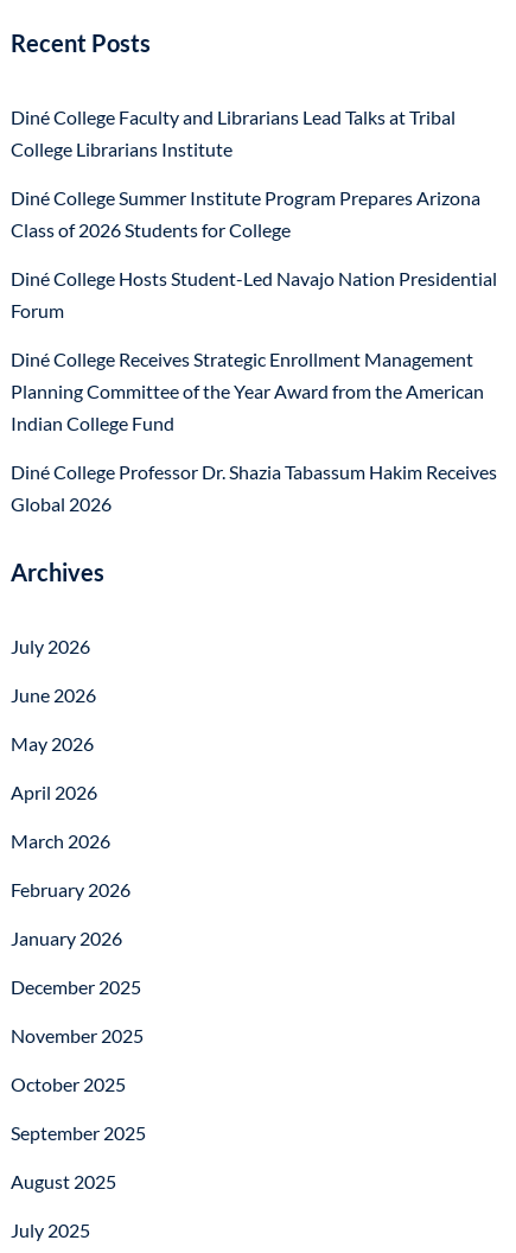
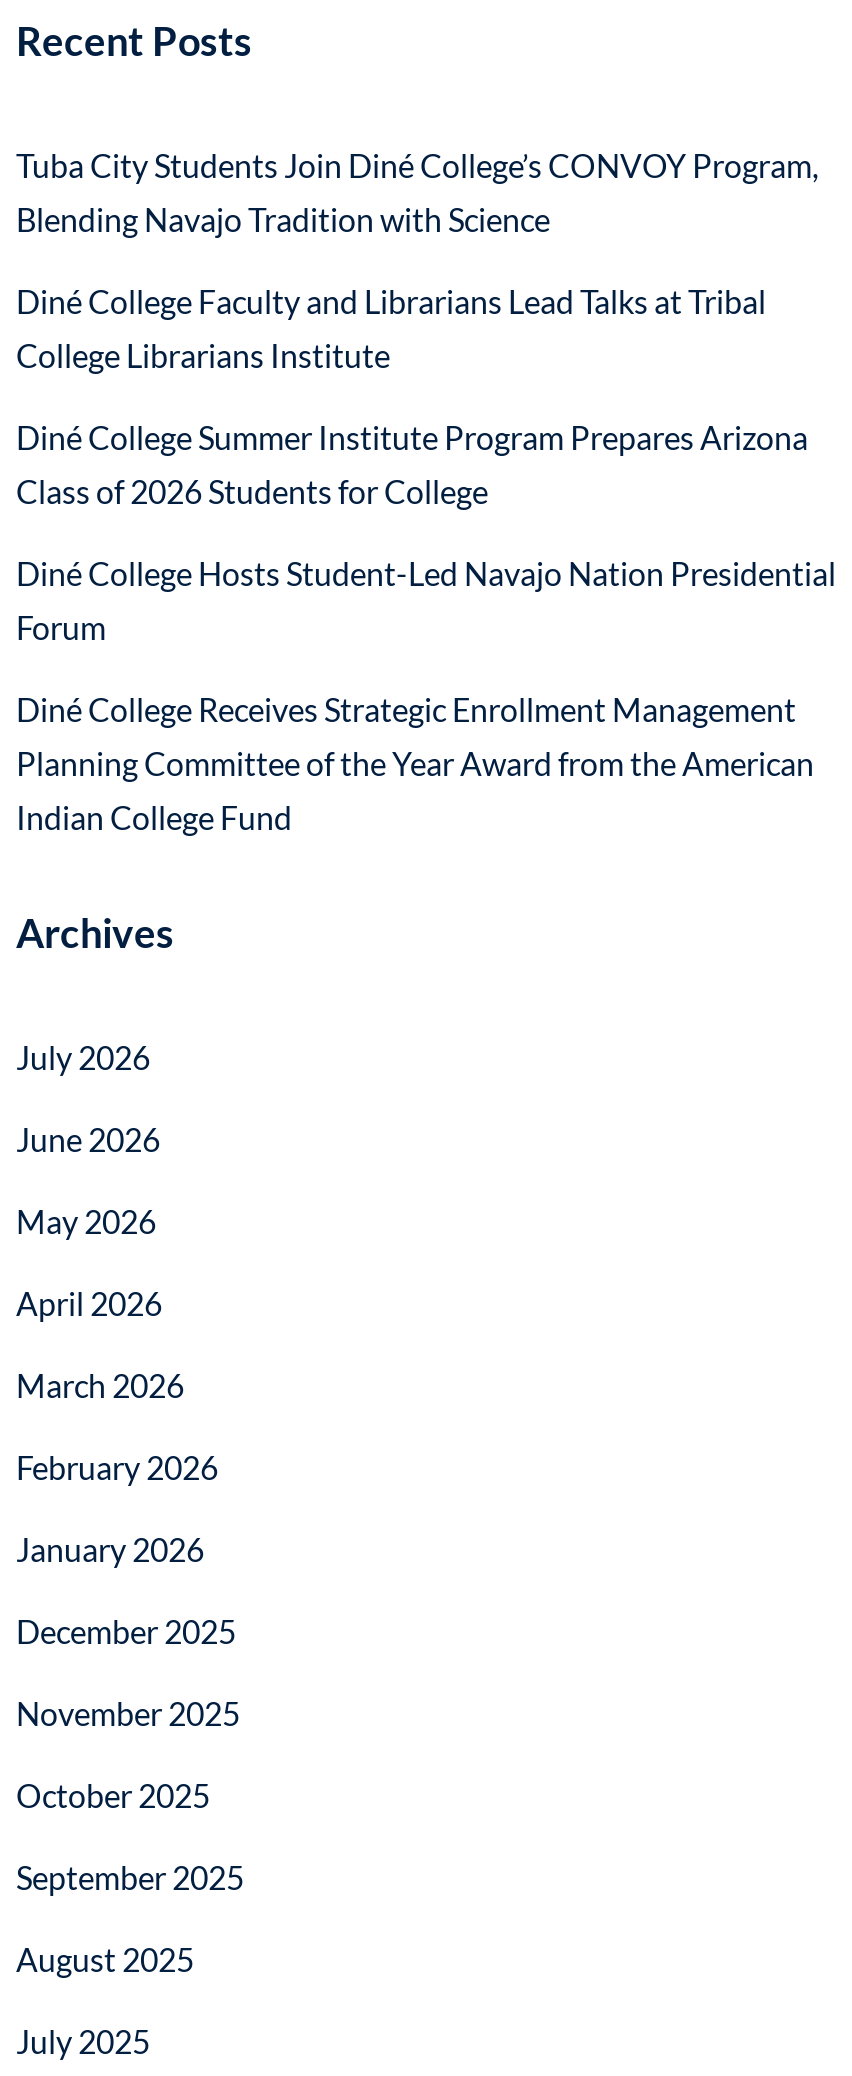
none -> [16,146,818,238] Tuba City Students Join Diné College’s CONVOY Program, | Blending Navajo Tradition with Science
moved [11,105,497,434] -> [16,282,836,836]: Diné College Faculty and Librarians Lead Talks at Tribal | College Librarians Institute | Diné College Summer Institute Program Prepares Arizona | ... | Planning Committee of the Year Award from the American | Indian College Fund
[11,460,497,515] Diné College Professor Dr. Shazia Tabassum Hakim Receives | Global 2026 -> none

